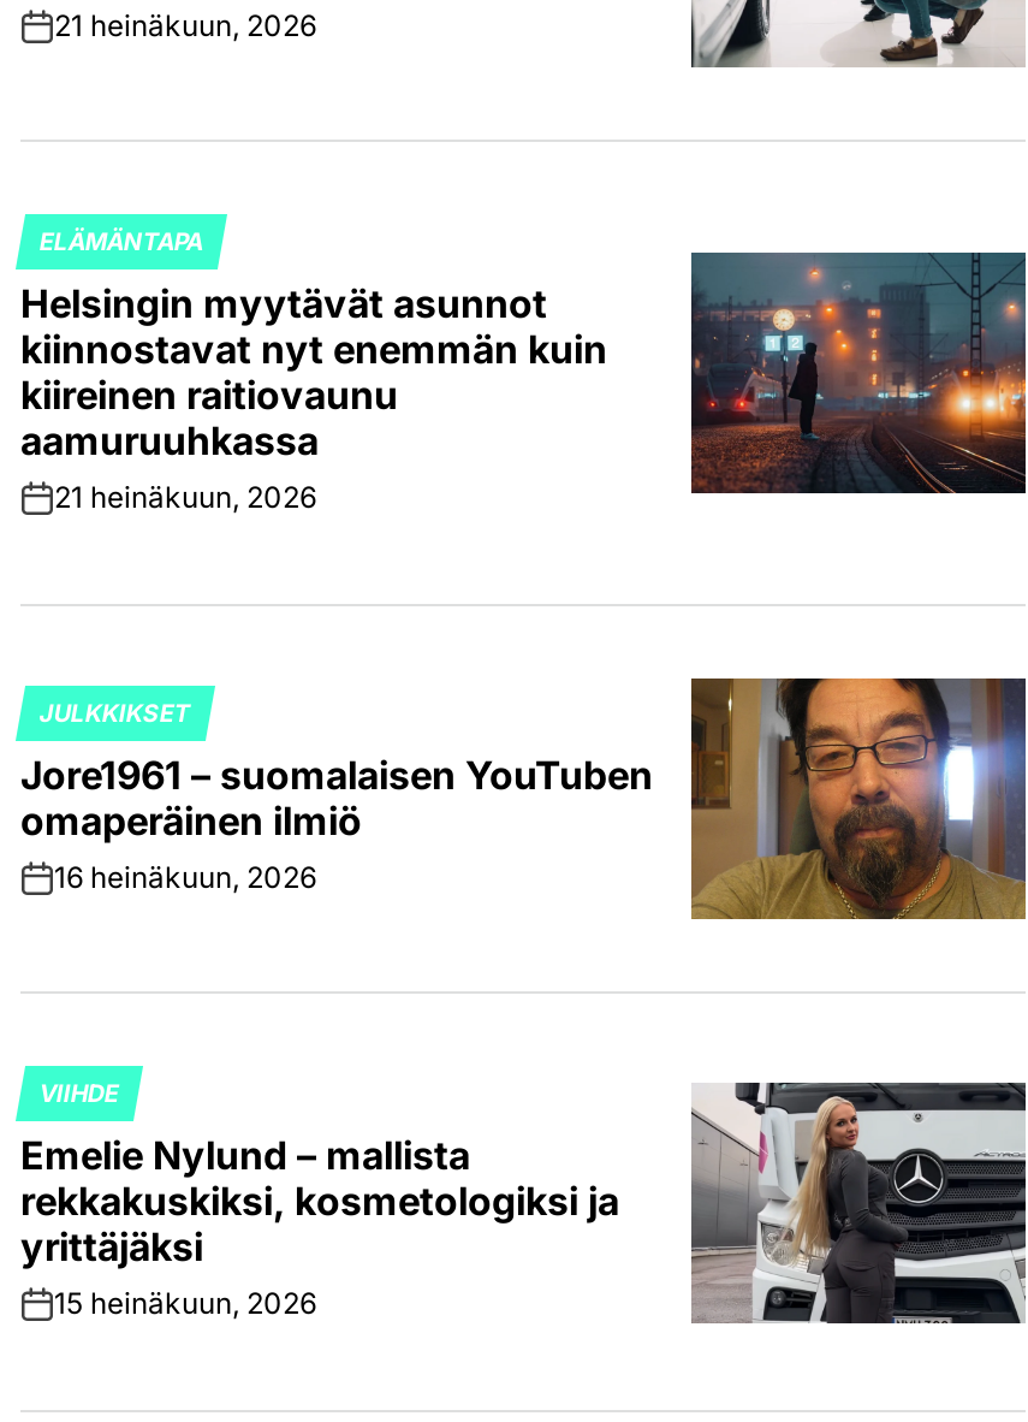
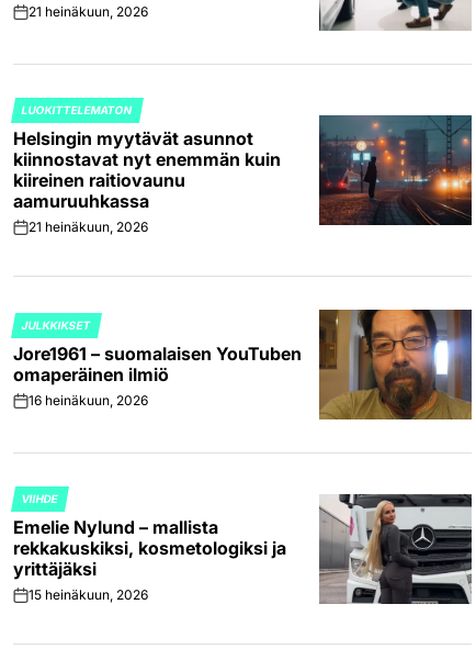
[37,226,206,255] ELÄMÄNTAPA -> [21,103,134,116] LUOKITTELEMATON

